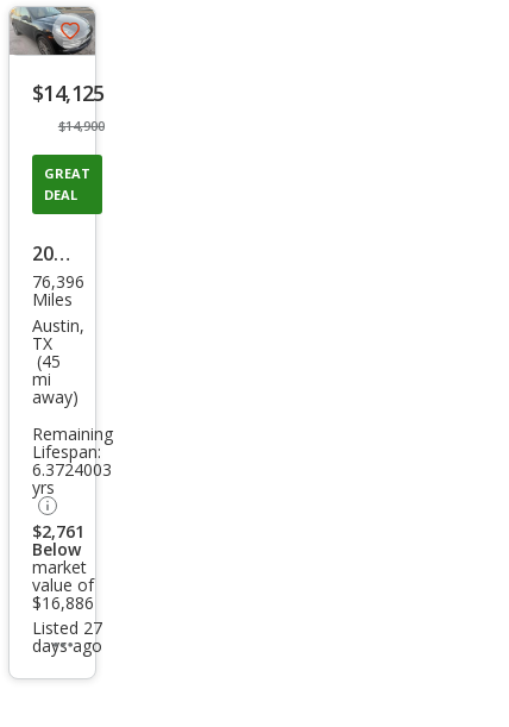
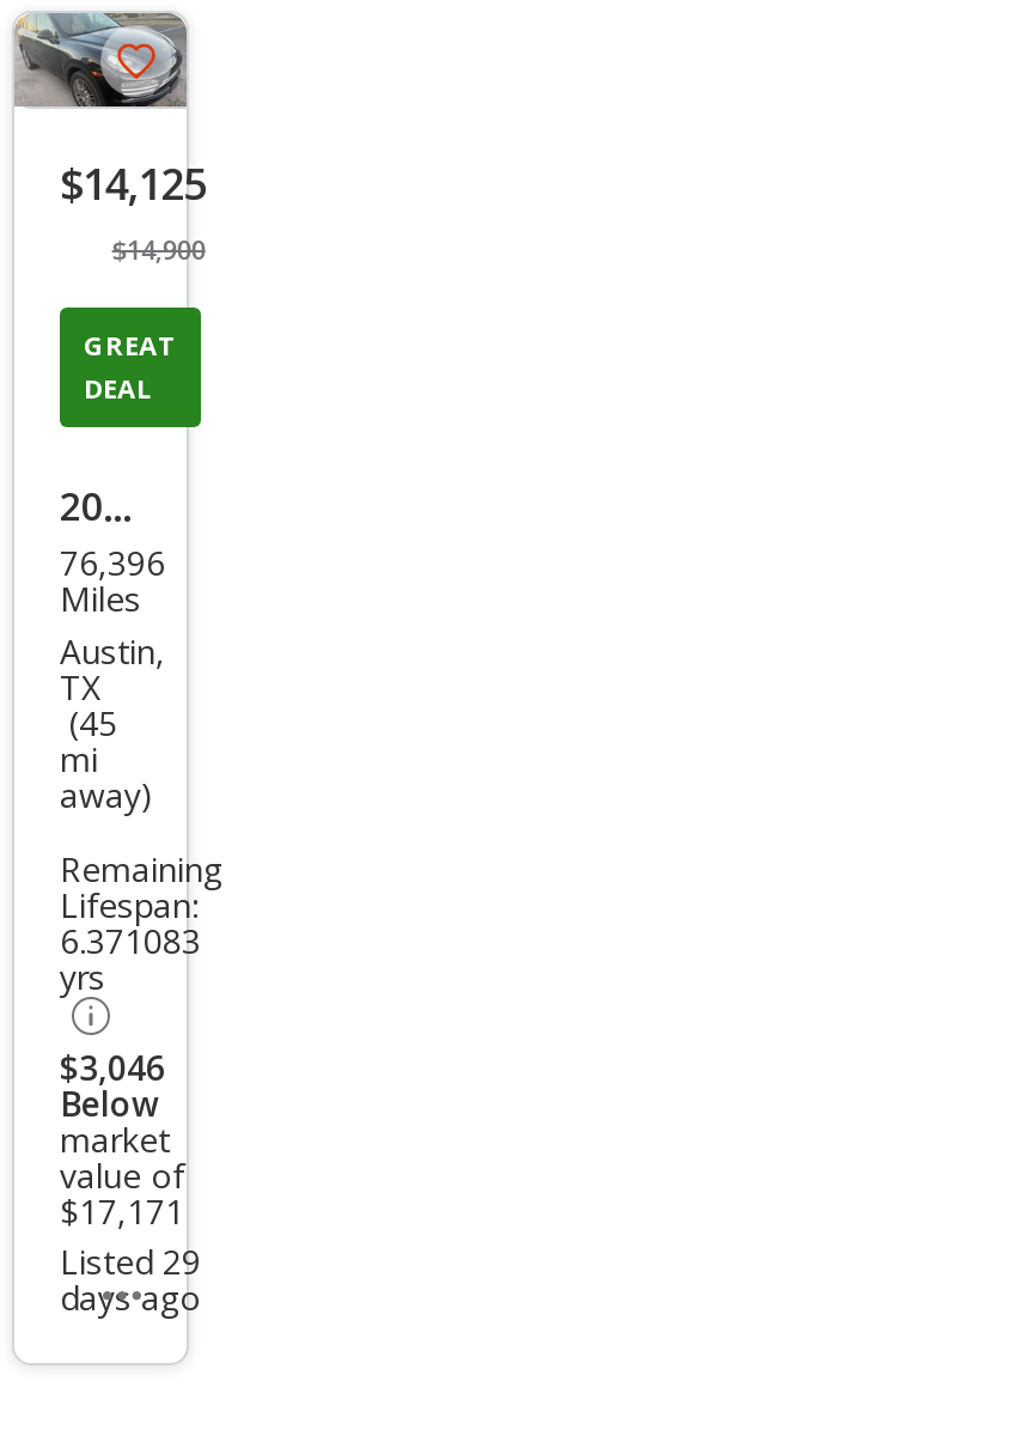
[32,458,112,480] 6.3724003 -> [60,918,201,964] 6.371083
[32,520,84,542] $2,761 -> [60,1043,165,1088] $3,046
[32,591,94,614] $16,886 -> [60,1187,184,1232] $17,171
[32,616,102,639] Listed 27 -> [60,1237,201,1282] Listed 29

